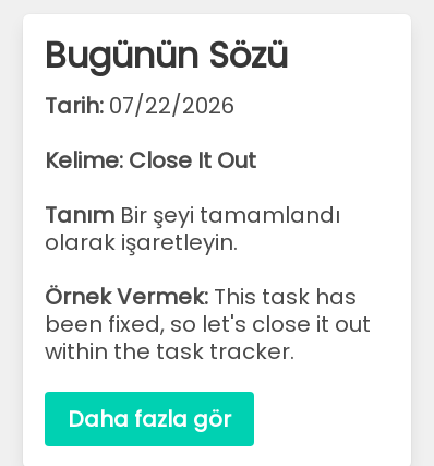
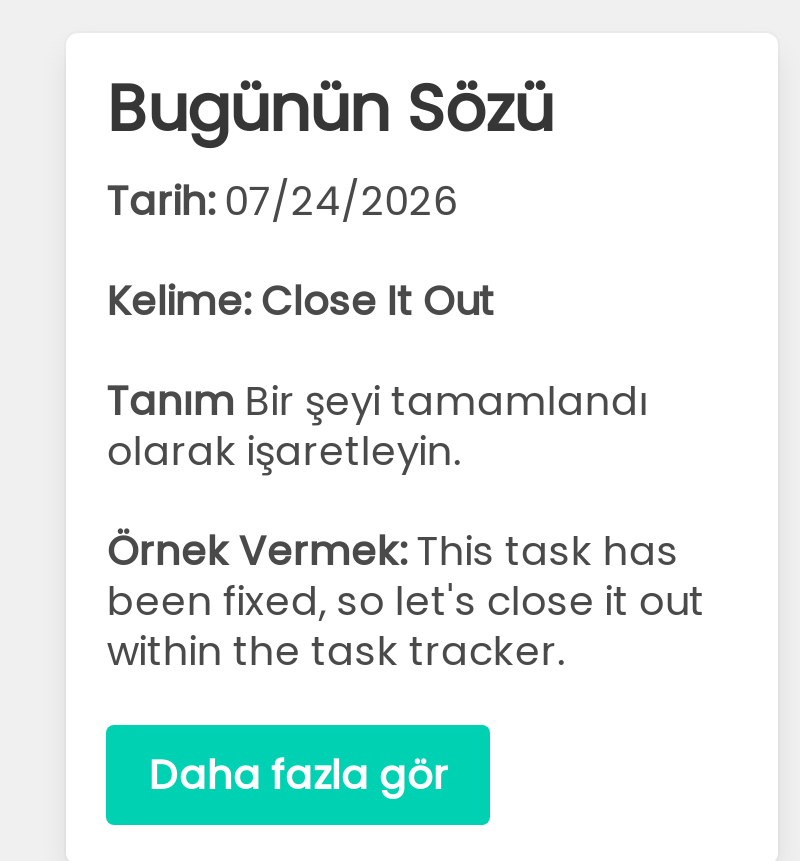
[45,90,235,121] Tarih: 07/22/2026 -> [107,172,457,228] Tarih: 07/24/2026

